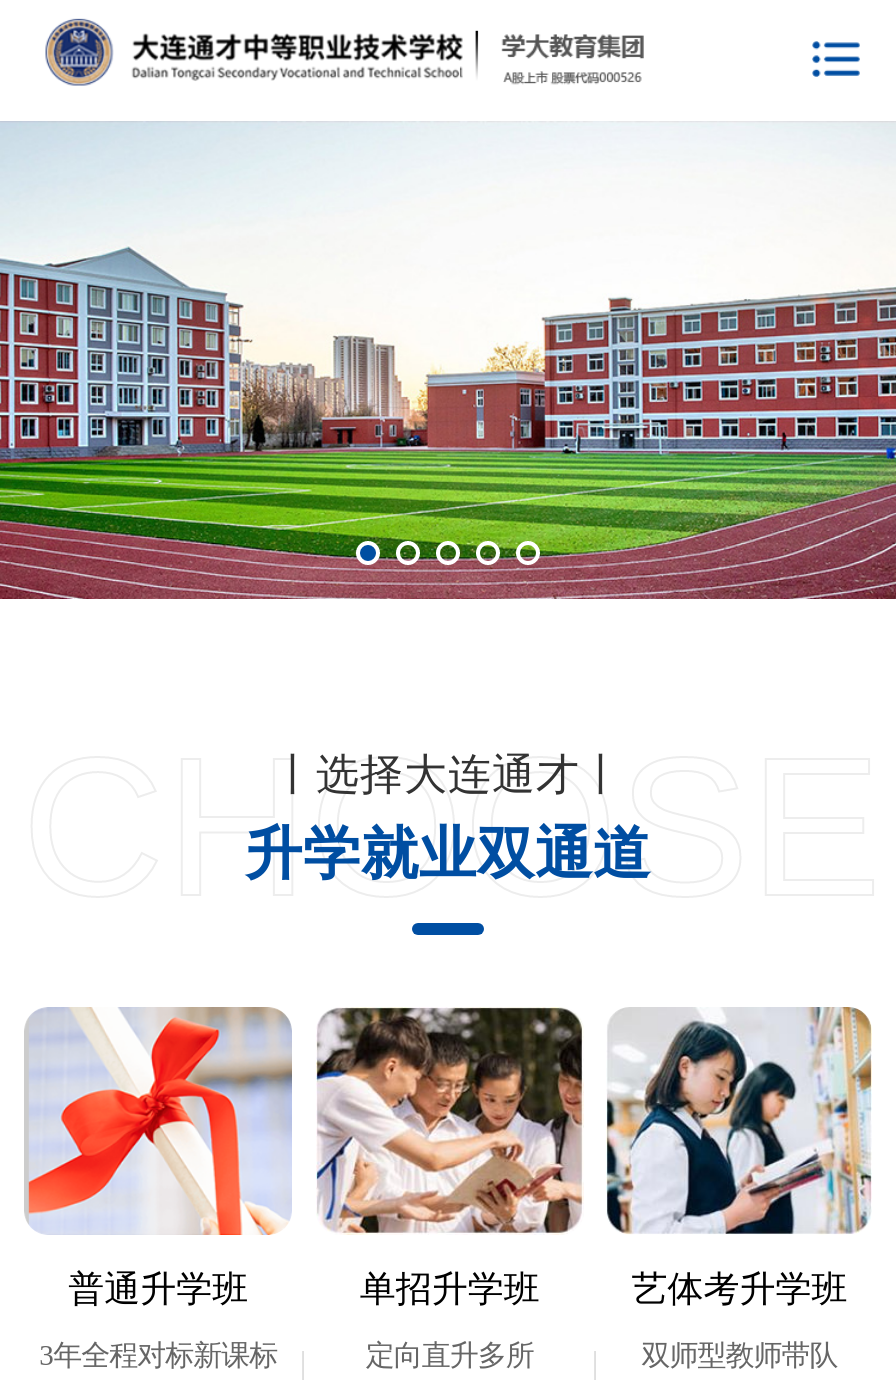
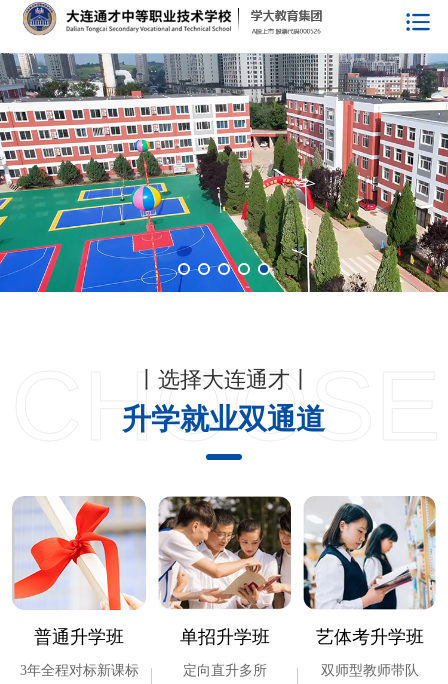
[6,123,890,601] [image] -> [3,53,445,293] [image]

